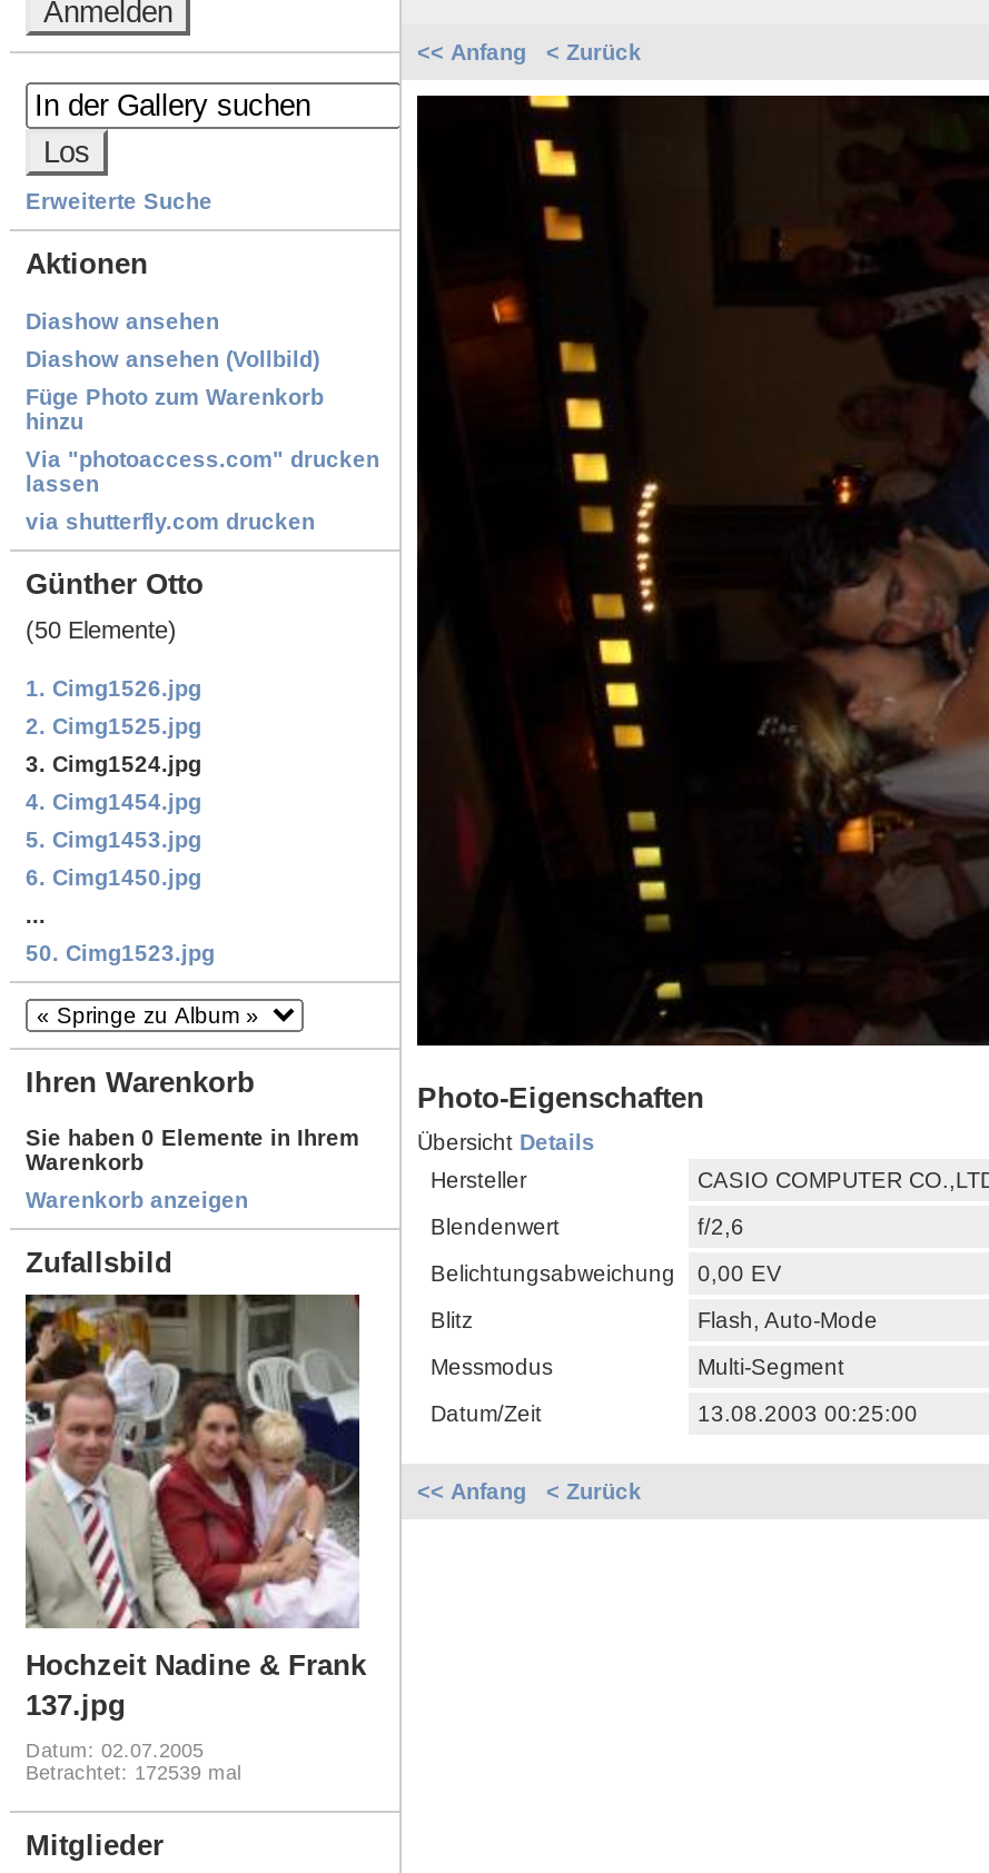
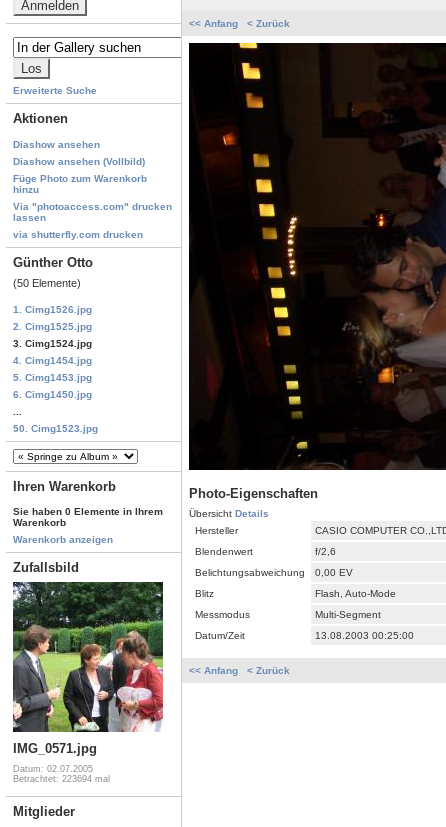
[23,1295,366,1722] [image] | Hochzeit Nadine & Frank | 137.jpg -> [12,582,164,756] [image] | IMG_0571.jpg
[26,1761,241,1783] Betrachtet: 172539 mal -> [13,774,110,784] Betrachtet: 223694 mal

